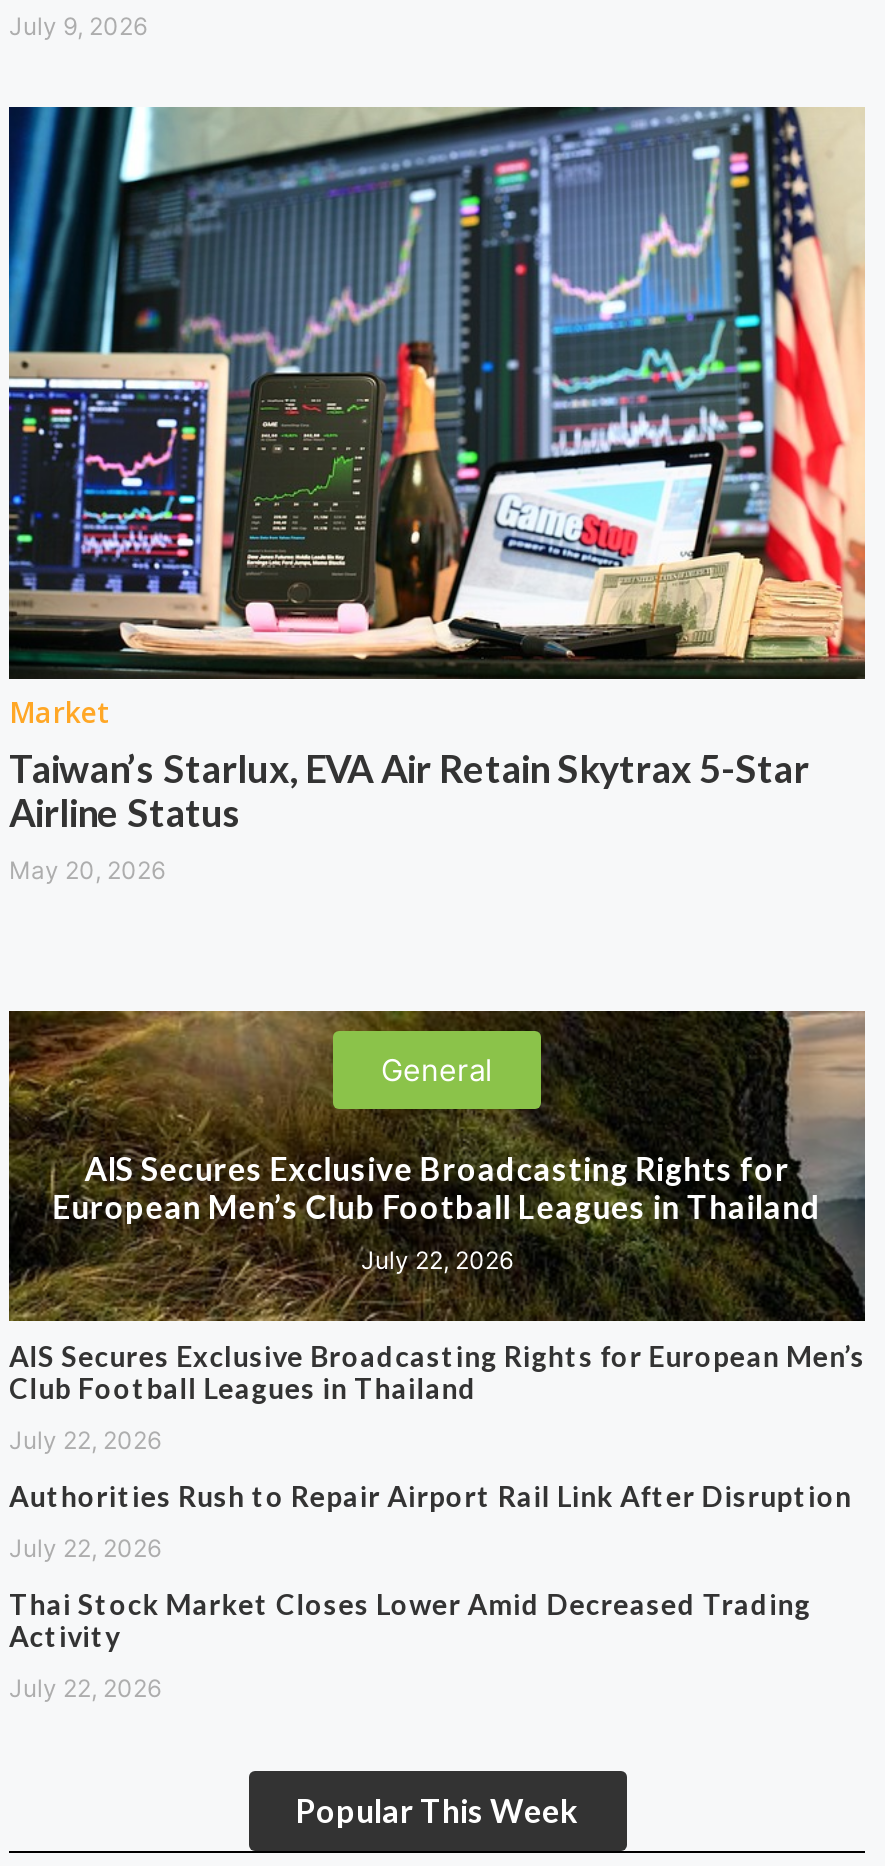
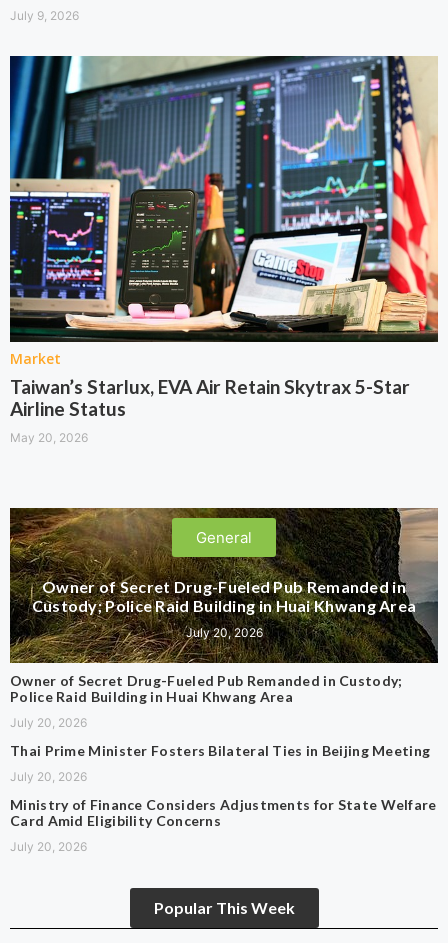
[53,1148,821,1224] AIS Secures Exclusive Broadcasting Rights for | European Men’s Club Football Leagues in Thailand -> [32,577,416,615] Owner of Secret Drug-Fueled Pub Remanded in | Custody; Police Raid Building in Huai Khwang Area
[361,1244,513,1274] July 22, 2026 -> [185,625,262,640] July 20, 2026
[9,1338,865,1404] AIS Secures Exclusive Broadcasting Rights for European Men’s | Club Football Leagues in Thailand -> [10,672,403,705] Owner of Secret Drug-Fueled Pub Remanded in Custody; | Police Raid Building in Huai Khwang Area
[9,1424,161,1454] July 22, 2026 -> [10,715,87,730] July 20, 2026
[9,1478,852,1512] Authorities Rush to Repair Airport Rail Link After Disruption -> [10,742,430,759] Thai Prime Minister Fosters Bilateral Ties in Beijing Meeting
[9,1532,161,1562] July 22, 2026 -> [10,769,87,784] July 20, 2026
[9,1586,811,1652] Thai Stock Market Closes Lower Amid Decreased Trading | Activity -> [10,796,437,829] Ministry of Finance Considers Adjustments for State Welfare | Card Amid Eligibility Concerns
[9,1672,161,1702] July 22, 2026 -> [10,839,87,854] July 20, 2026

